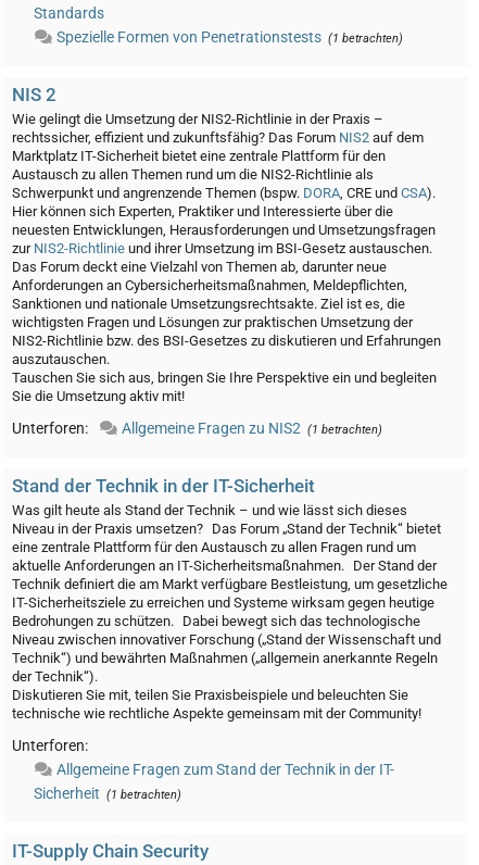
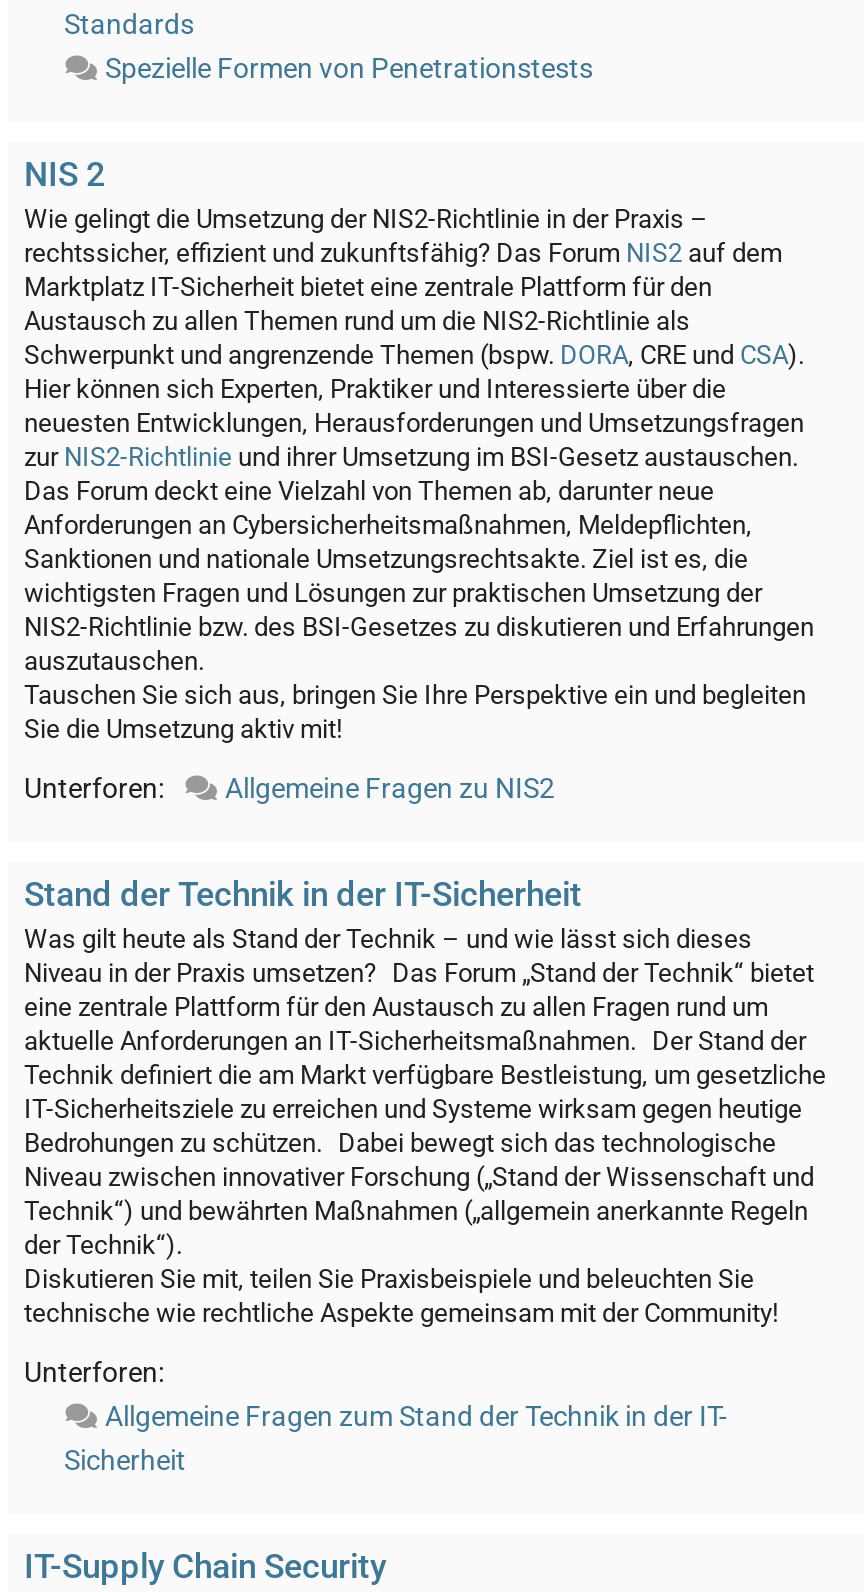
[56,28,402,45] Spezielle Formen von Penetrationstests (1 betrachten) -> [105,51,593,83] Spezielle Formen von Penetrationstests
[121,419,382,436] Allgemeine Fragen zu NIS2 (1 betrachten) -> [225,771,555,803] Allgemeine Fragen zu NIS2
[34,784,181,801] Sicherheit (1 betrachten) -> [64,1443,186,1475] Sicherheit

